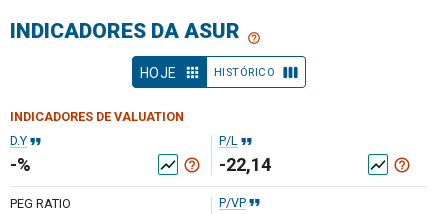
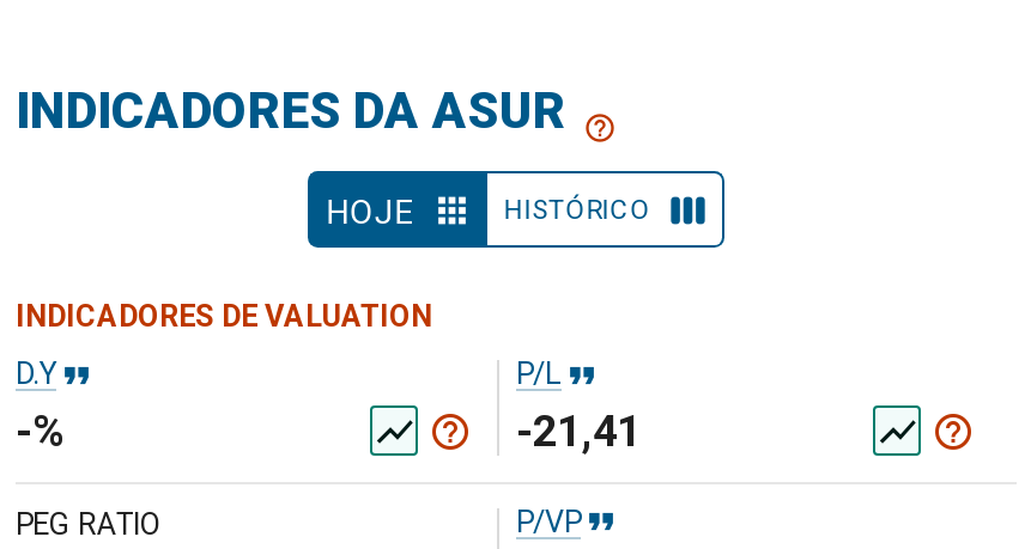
[219,154,271,175] -22,14 -> [516,407,641,457] -21,41

